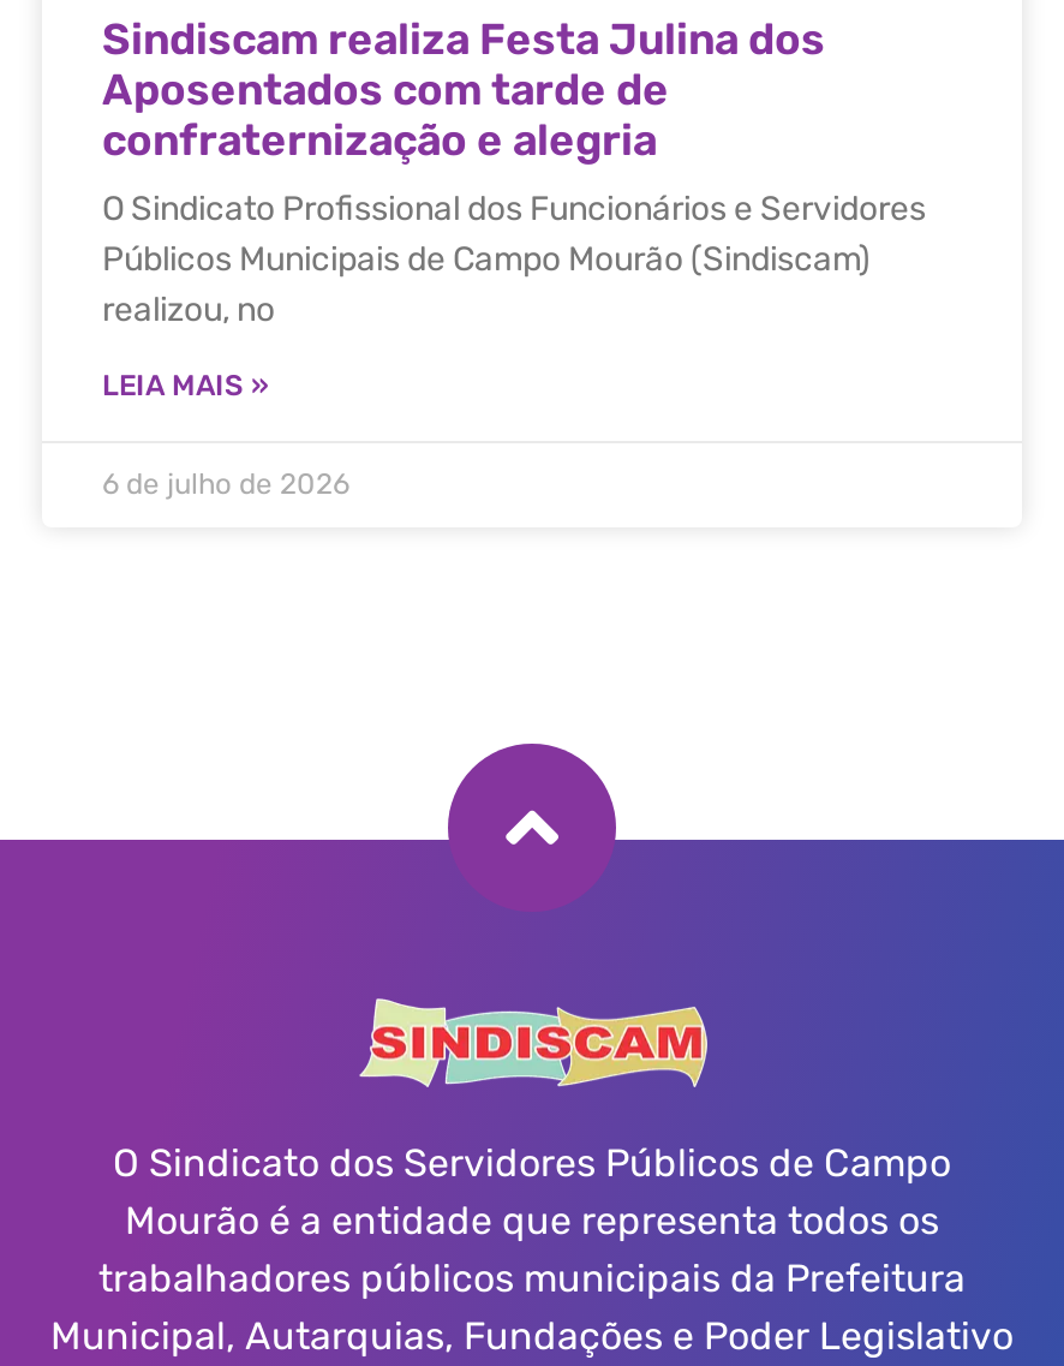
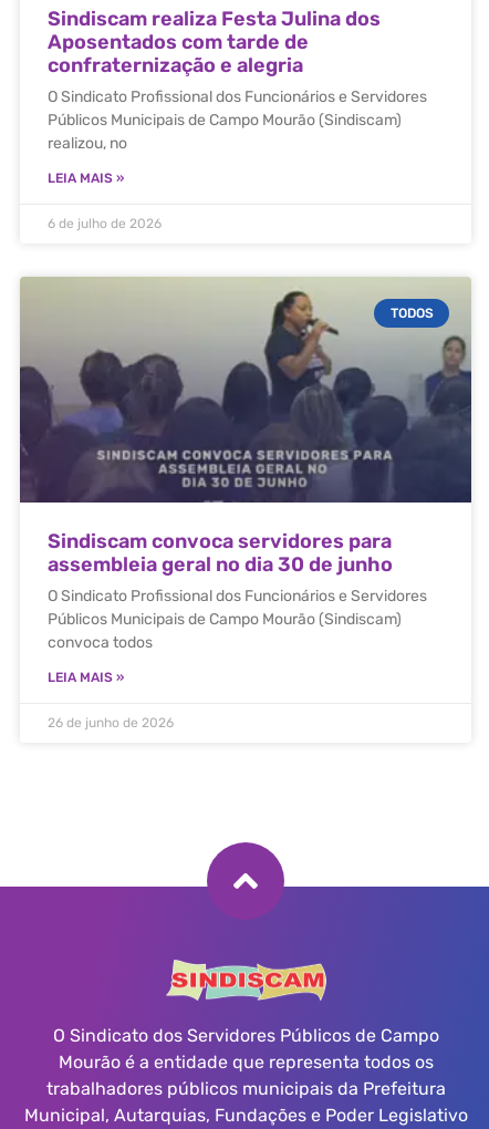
none -> [19,276,472,504] [image] | TODOS
none -> [48,529,427,730] Sindiscam convoca servidores para | assembleia geral no dia 30 de junho | O Sindicato Profissional dos Funcionários e Servidores | Públicos Municipais de Campo Mourão (Sindiscam) | convoca todos | LEIA MAIS » | 26 de junho de 2026

